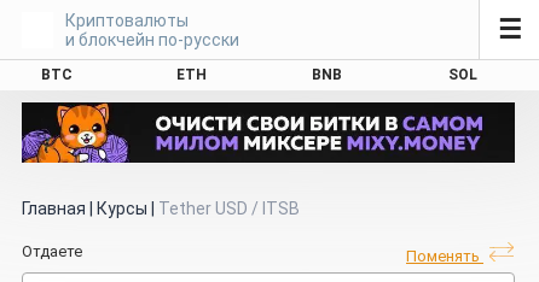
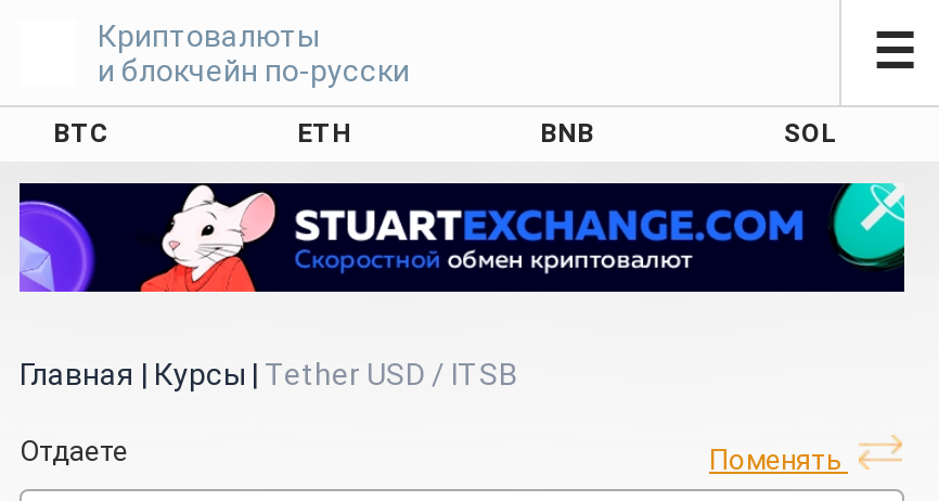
[21,101,516,164] [image] -> [17,181,906,294] [image]

